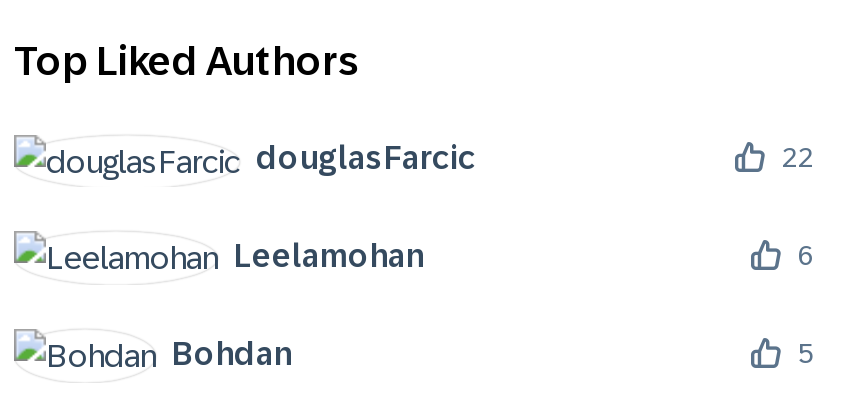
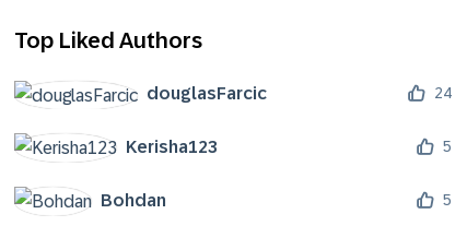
[776,142,814,174] 22 -> [431,85,452,102] 24
[234,239,814,273] Leelamohan | 6 -> [126,138,452,156] Kerisha123 | 5

